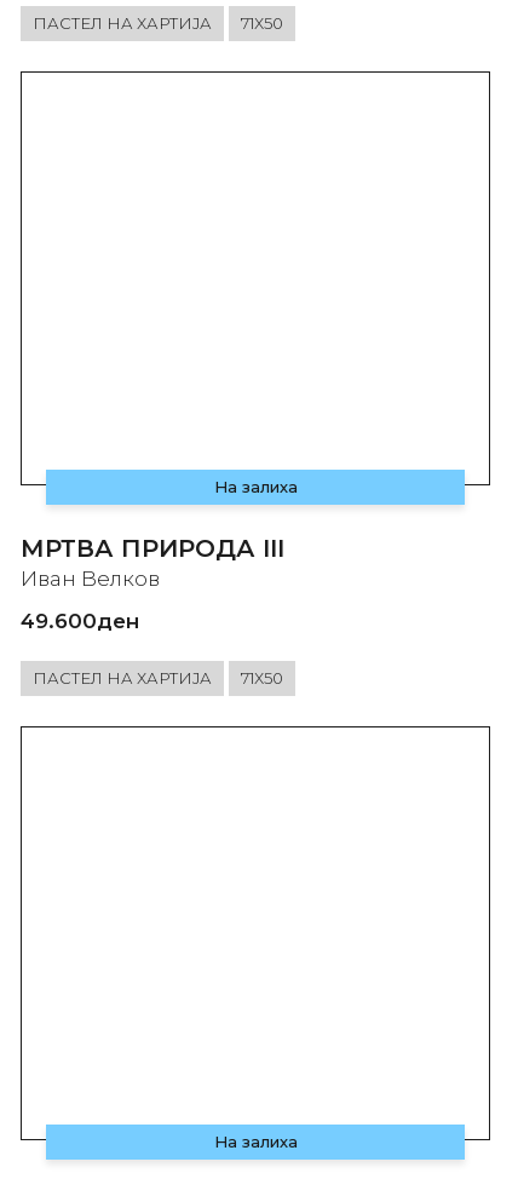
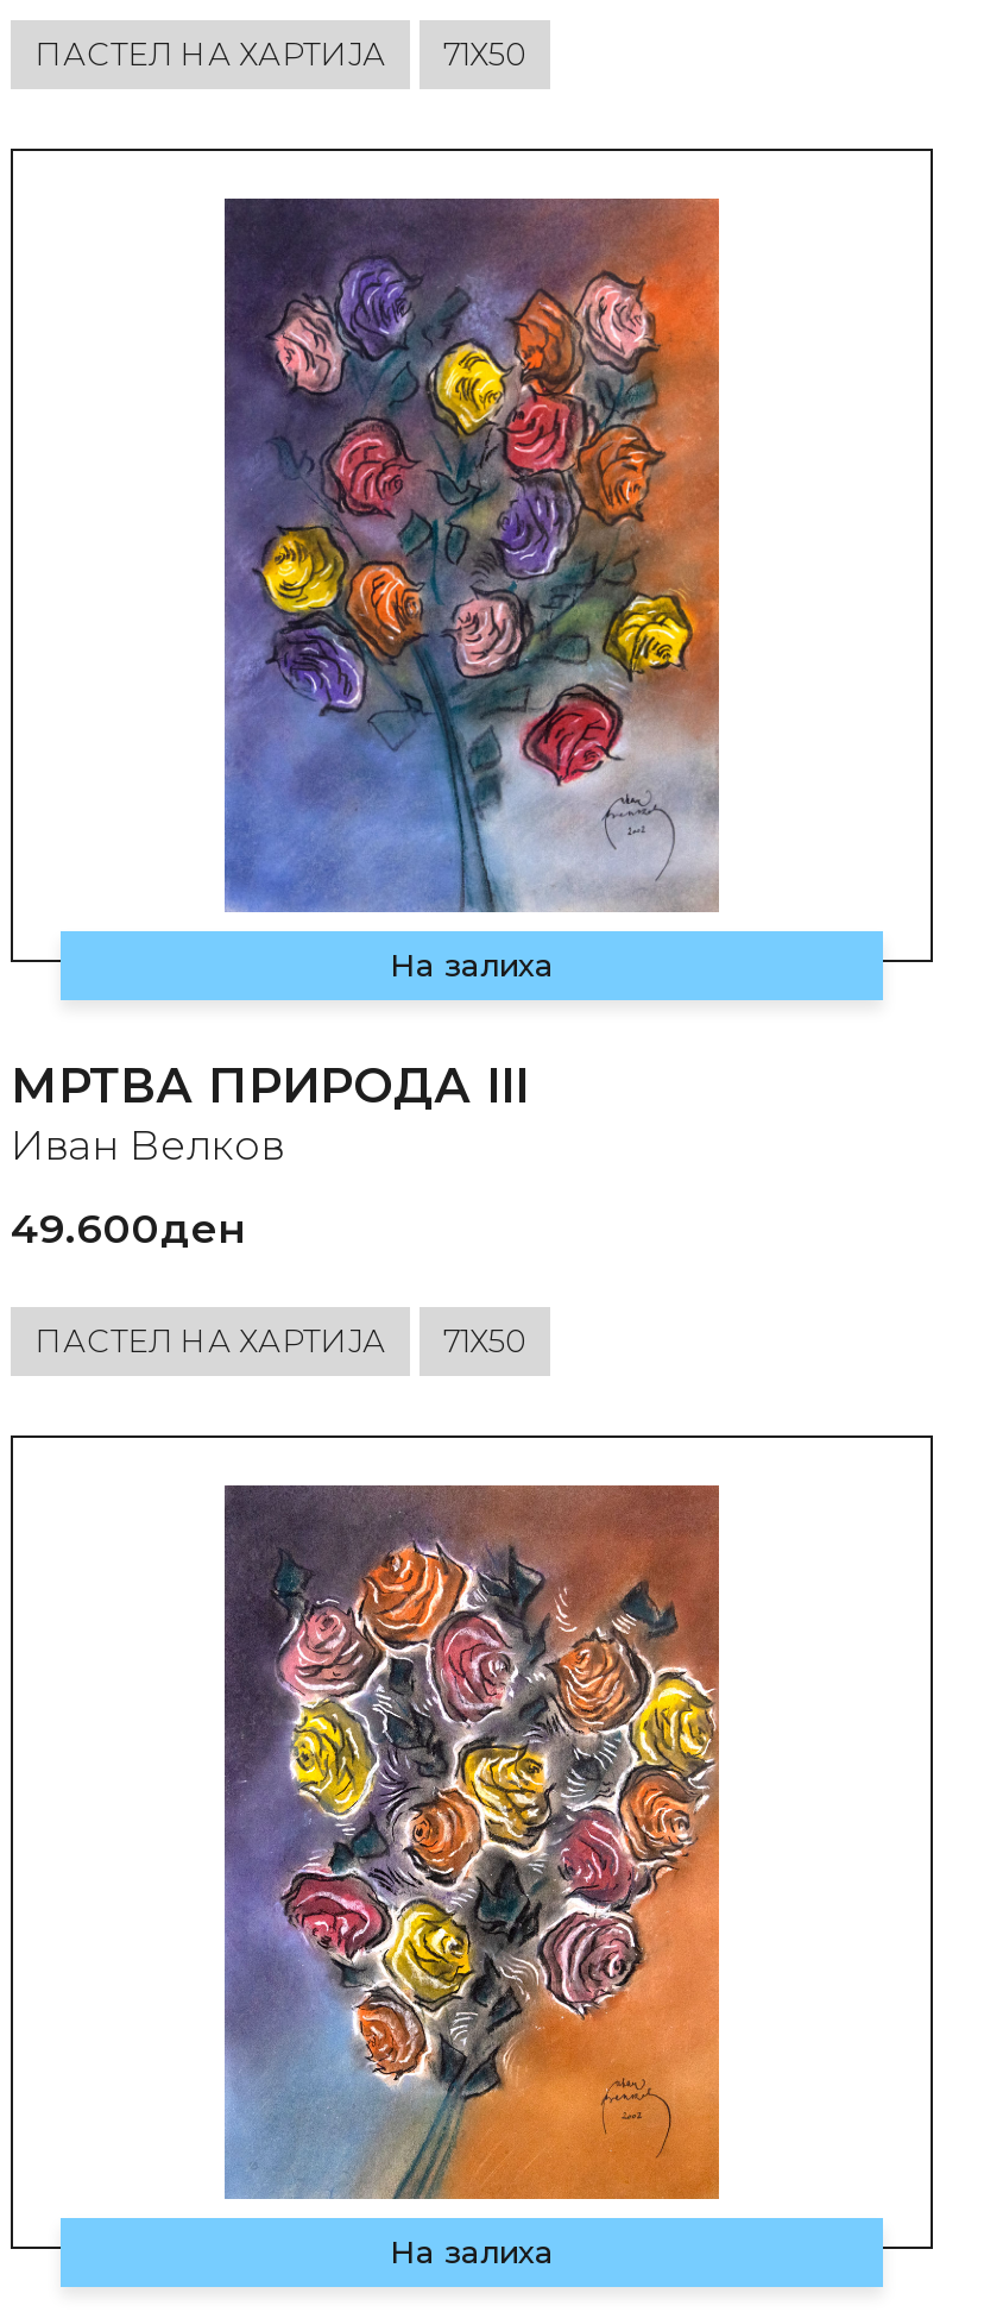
none -> [222,196,721,915] [image]
none -> [222,1483,721,2201] [image]

